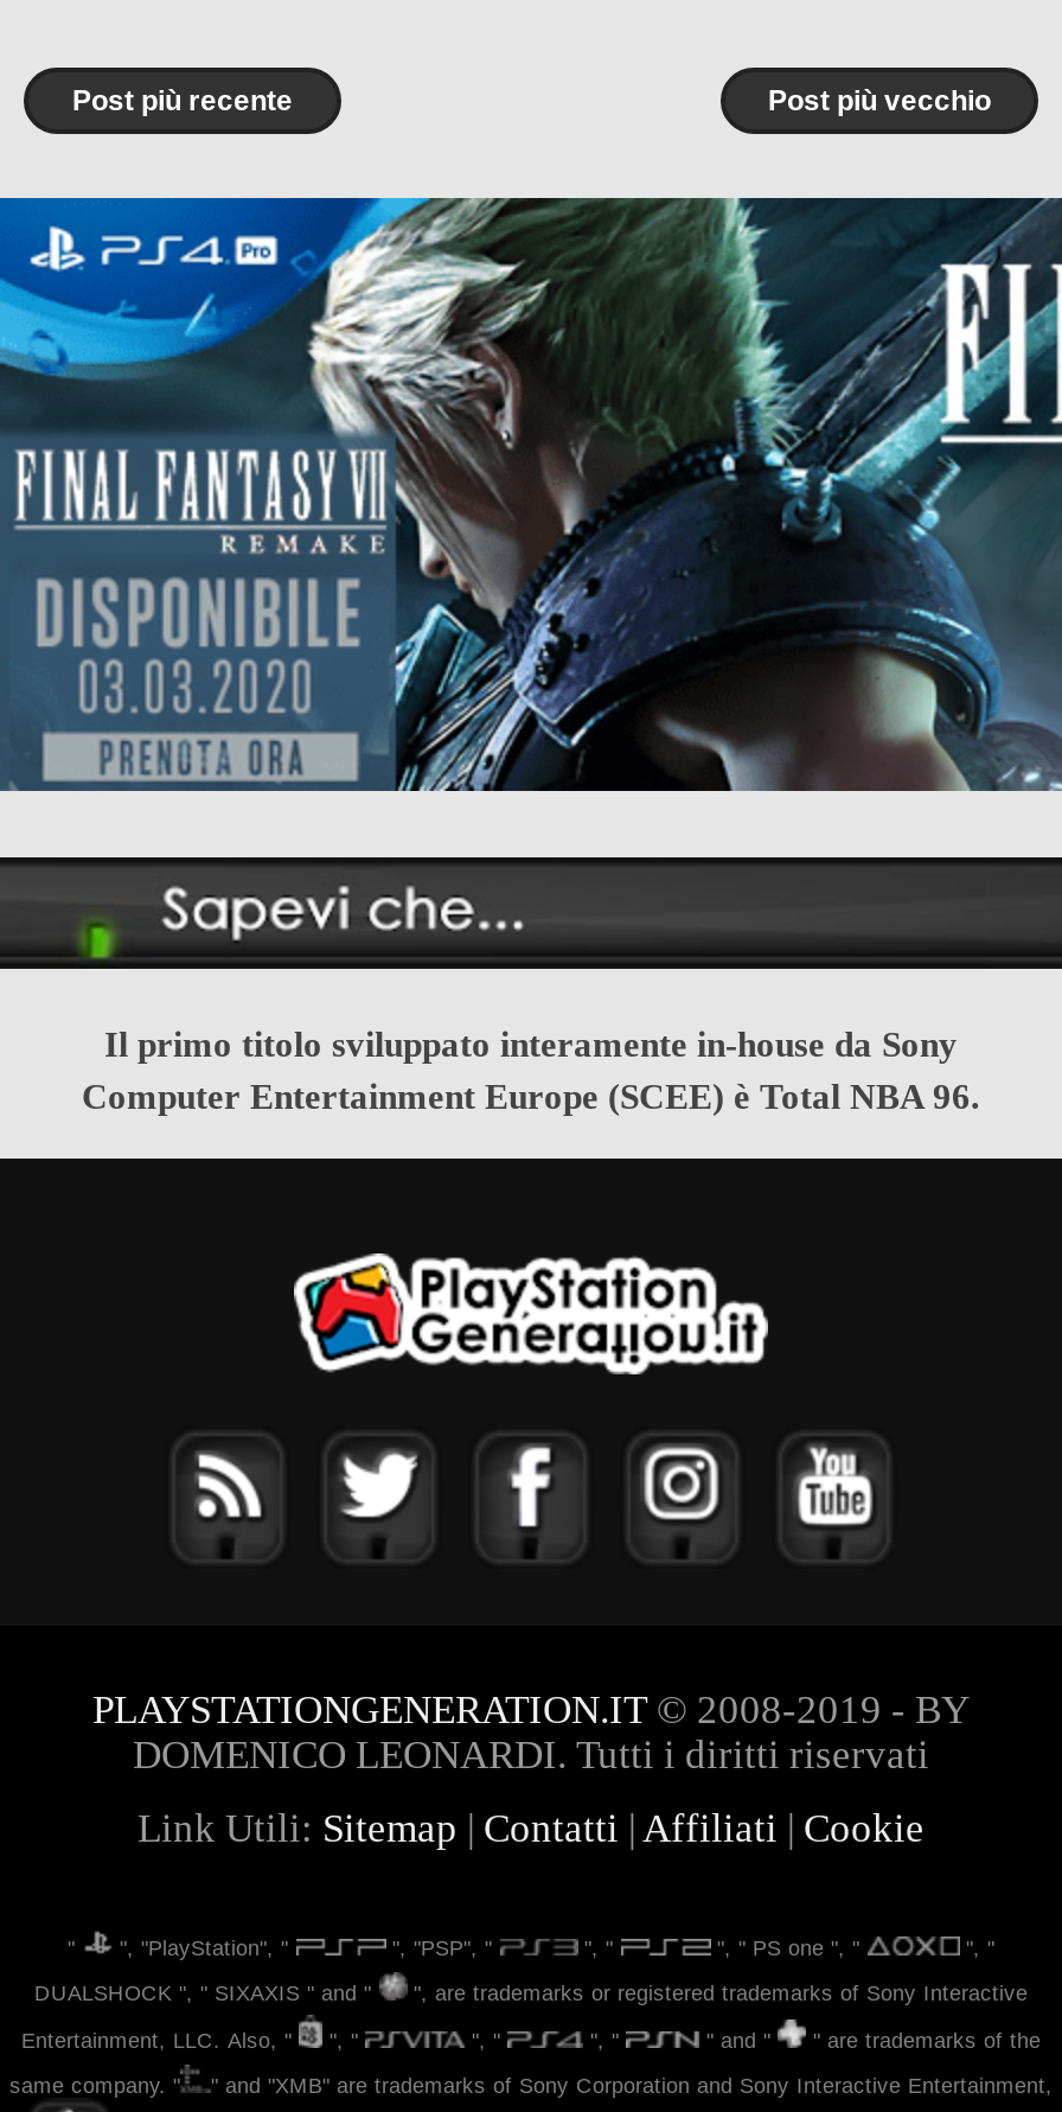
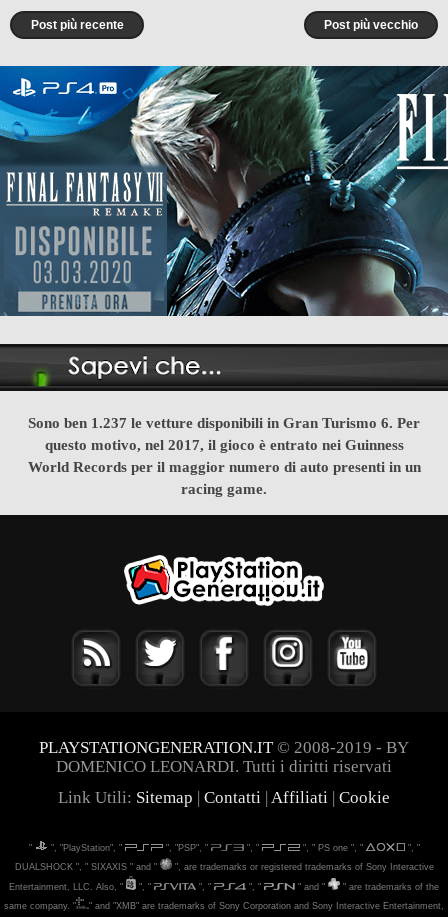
[82,1025,980,1115] Il primo titolo sviluppato interamente in-house da Sony | Computer Entertainment Europe (SCEE) è Total NBA 96. -> [27,415,420,497] Sono ben 1.237 le vetture disponibili in Gran Turismo 6. Per | questo motivo, nel 2017, il gioco è entrato nei Guinness | World Records per il maggior numero di auto presenti in un | racing game.

